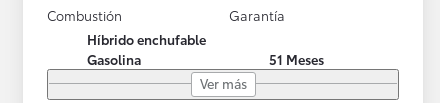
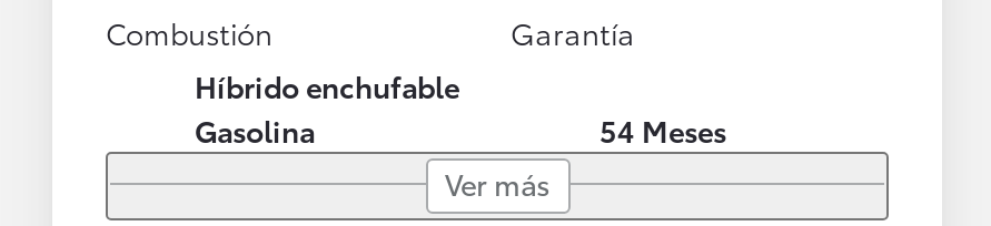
[269,50,324,68] 51 Meses -> [599,109,726,149] 54 Meses

